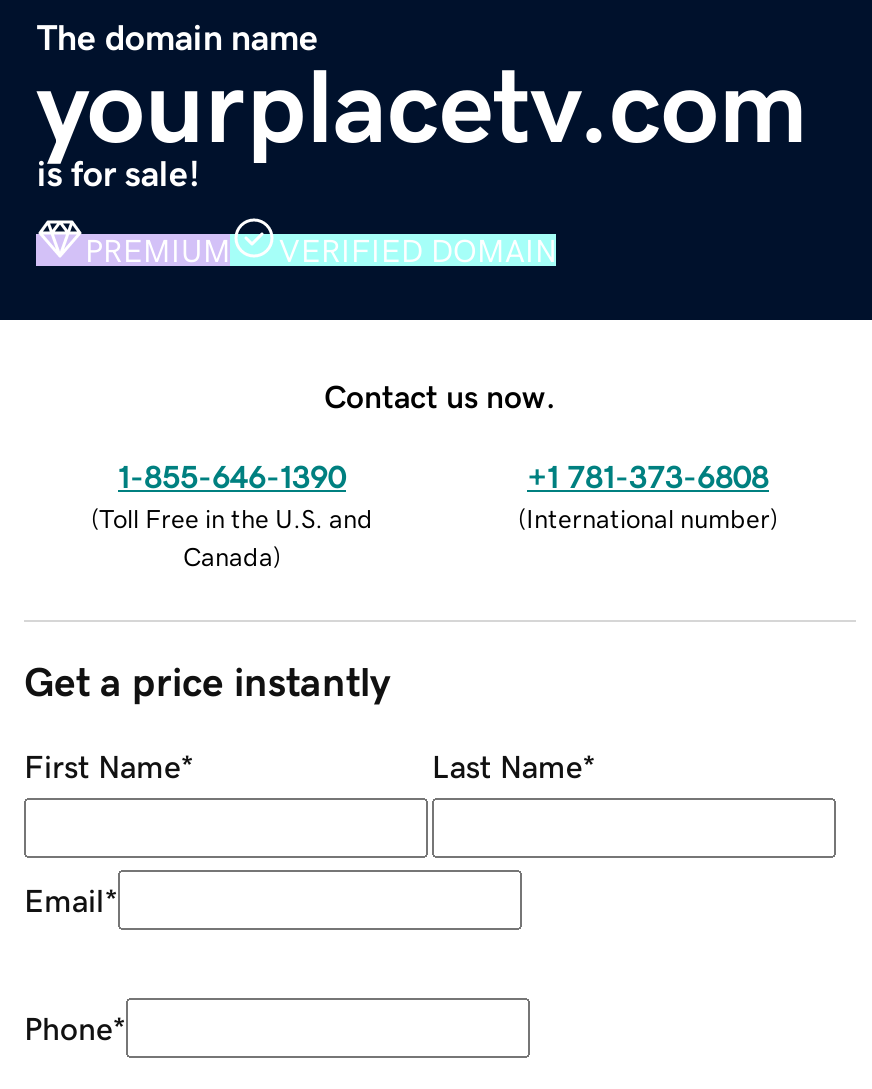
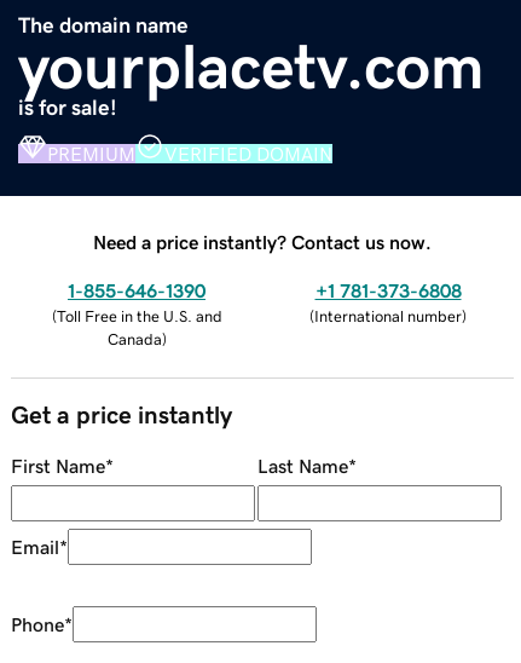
[324,379,556,411] Contact us now. -> [93,232,432,251] Need a price instantly? Contact us now.

